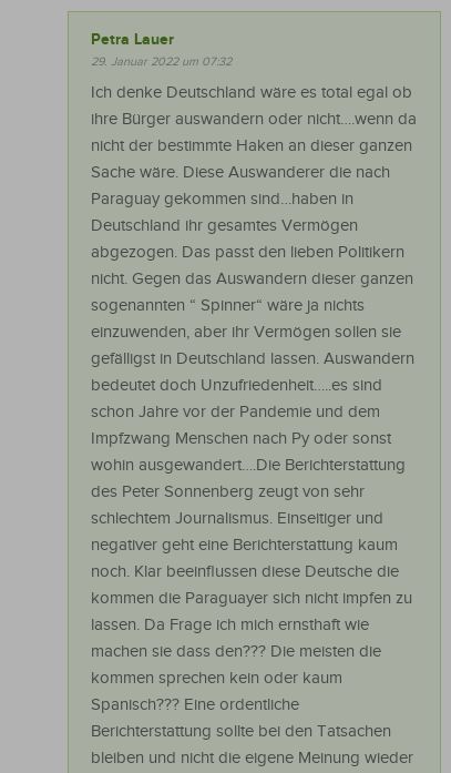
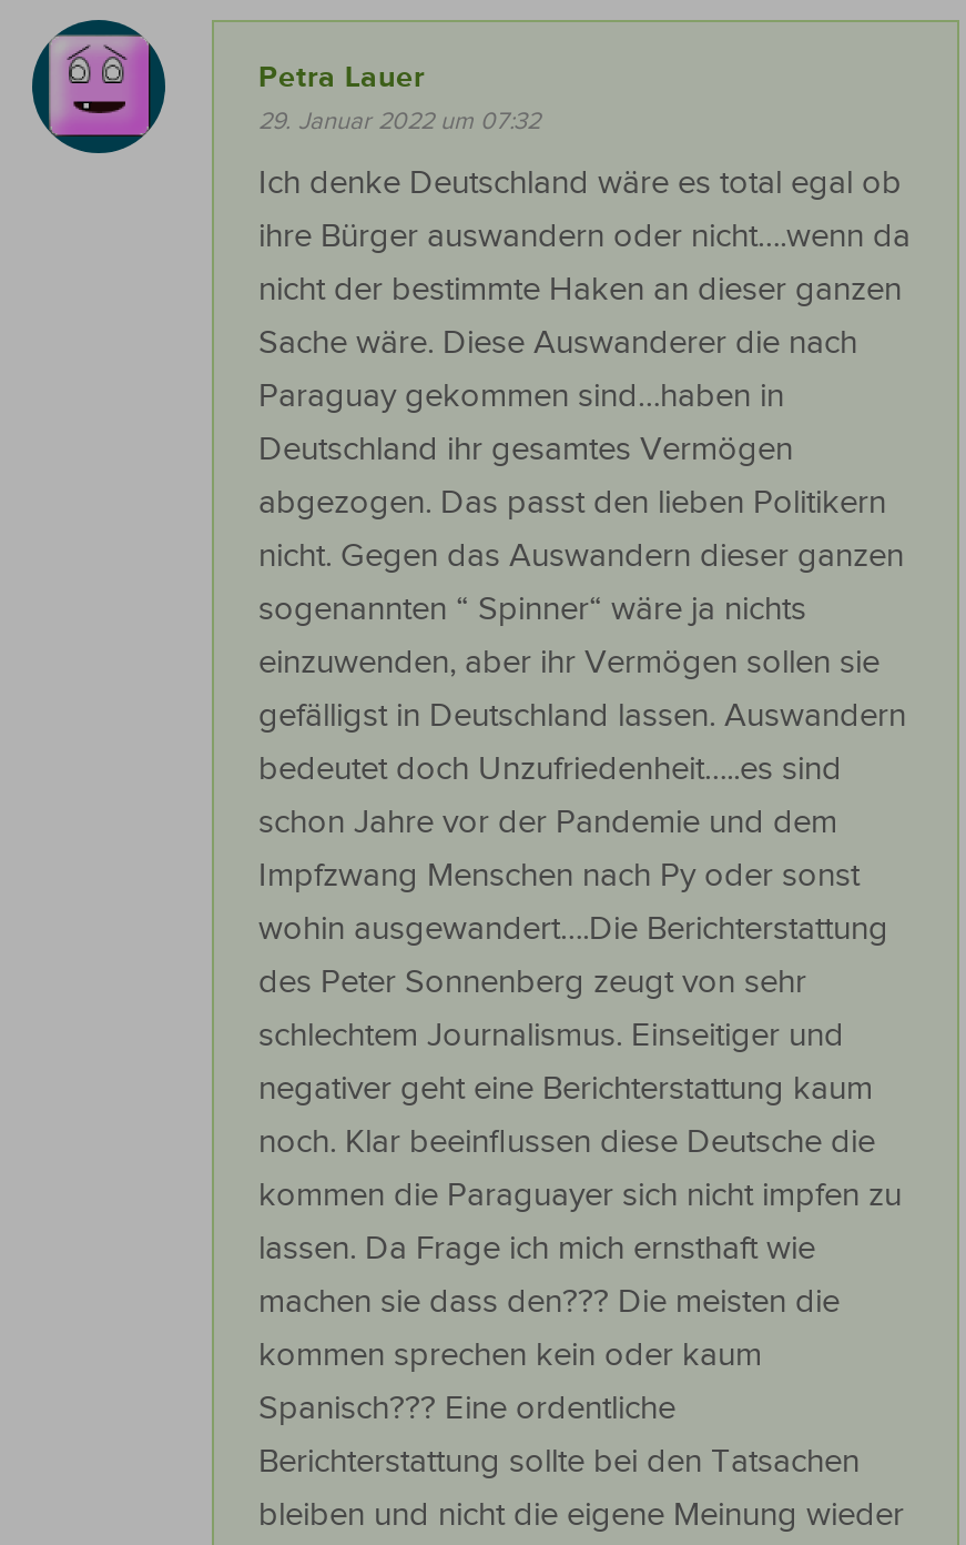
none -> [30,18,167,155] [image]

